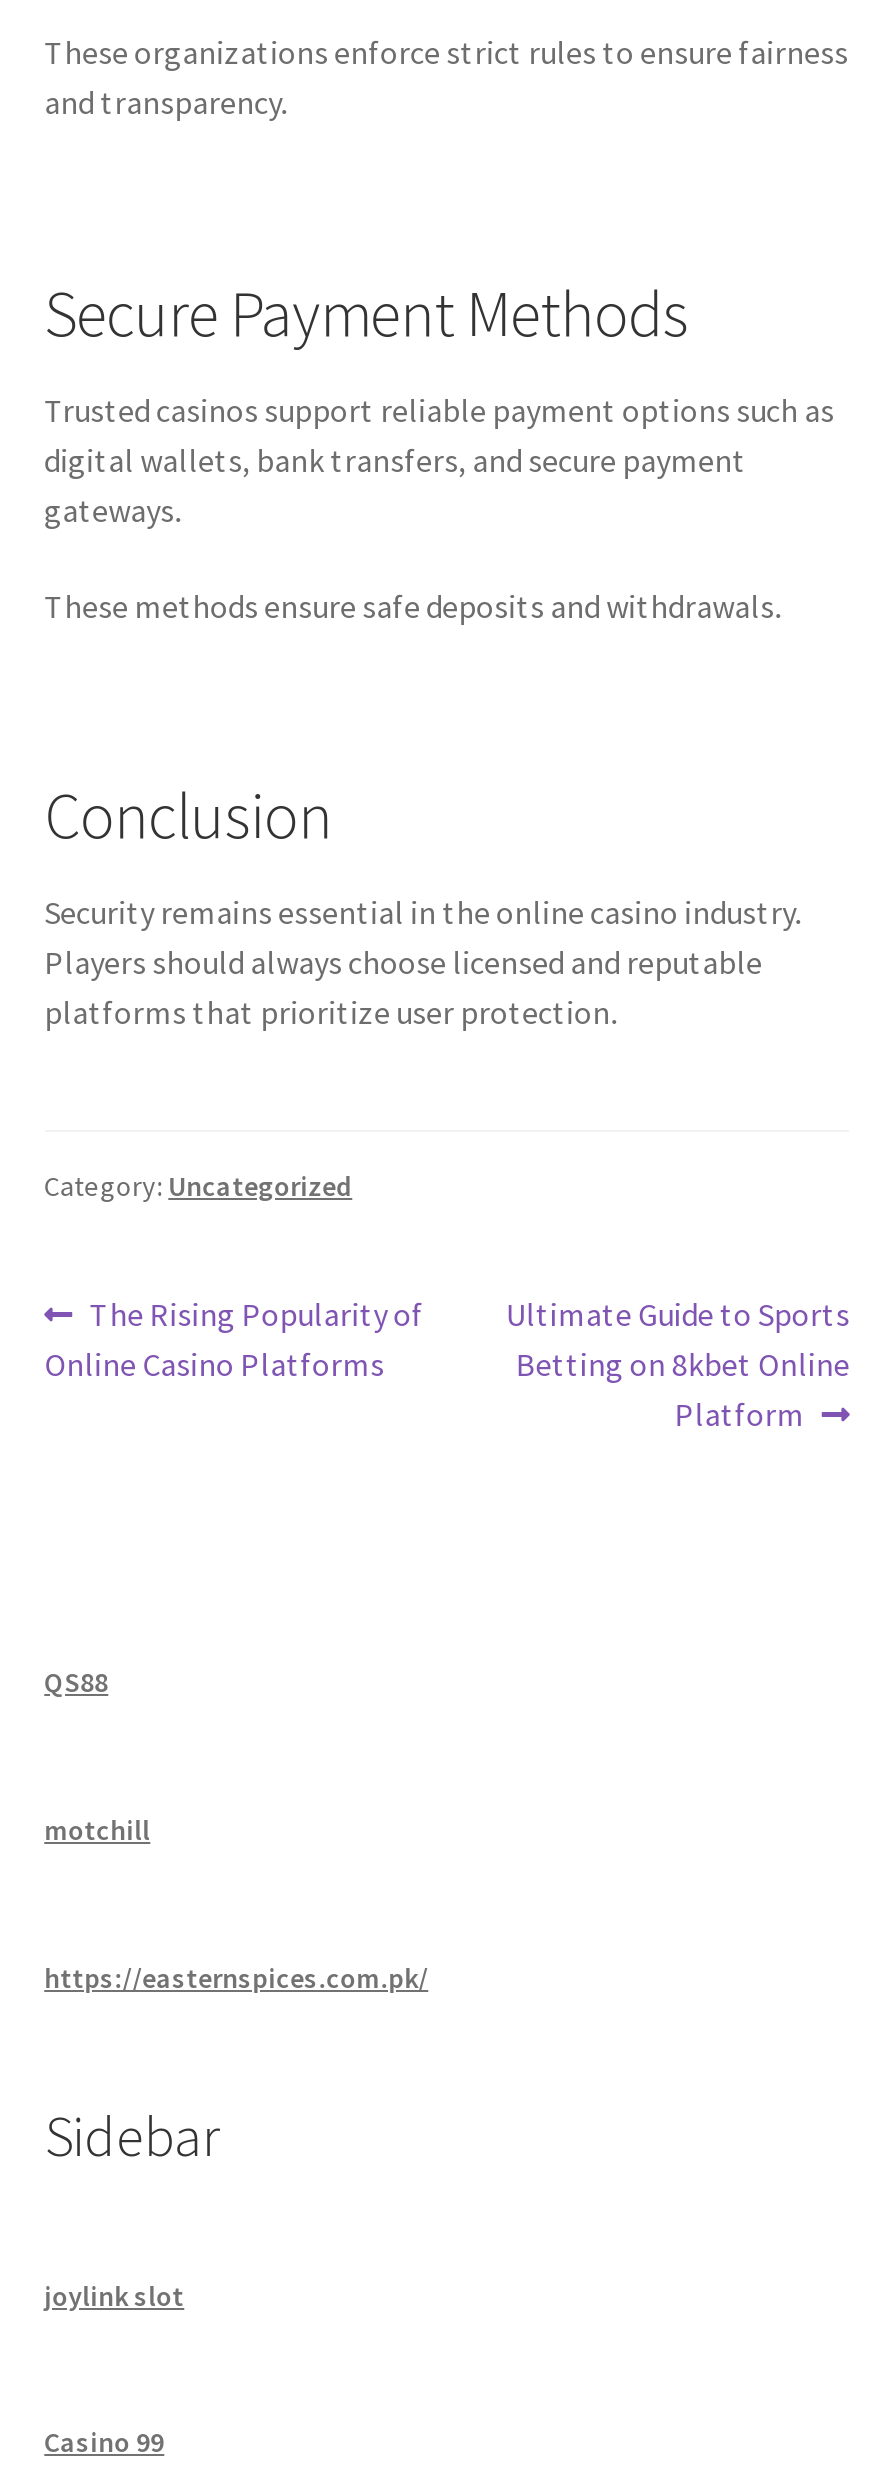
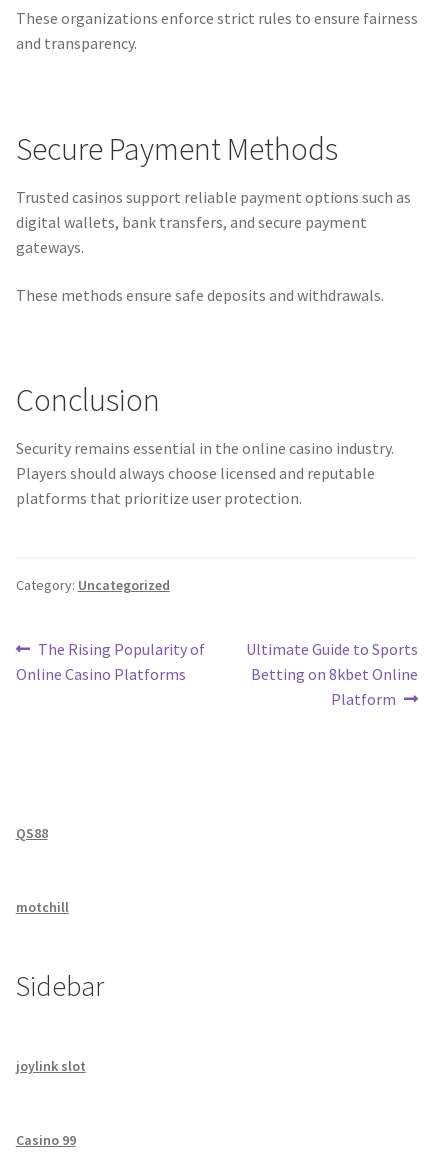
[44,1960,428,1996] https://easternspices.com.pk/ -> none

